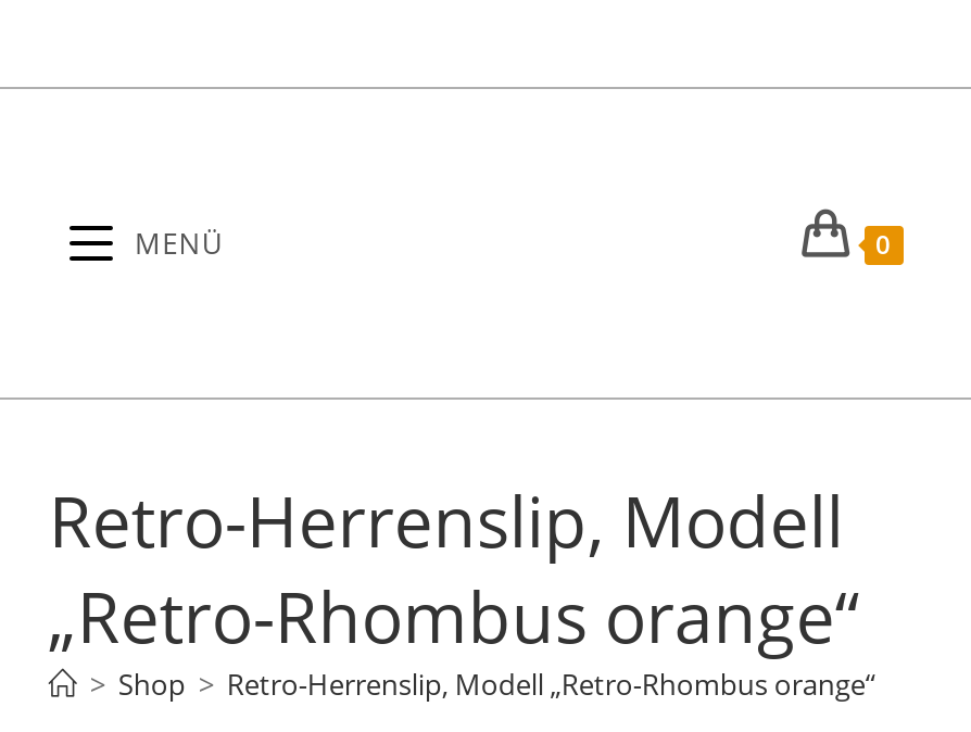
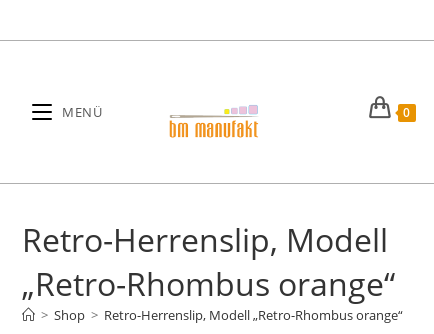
none -> [168,104,259,139] [image]

